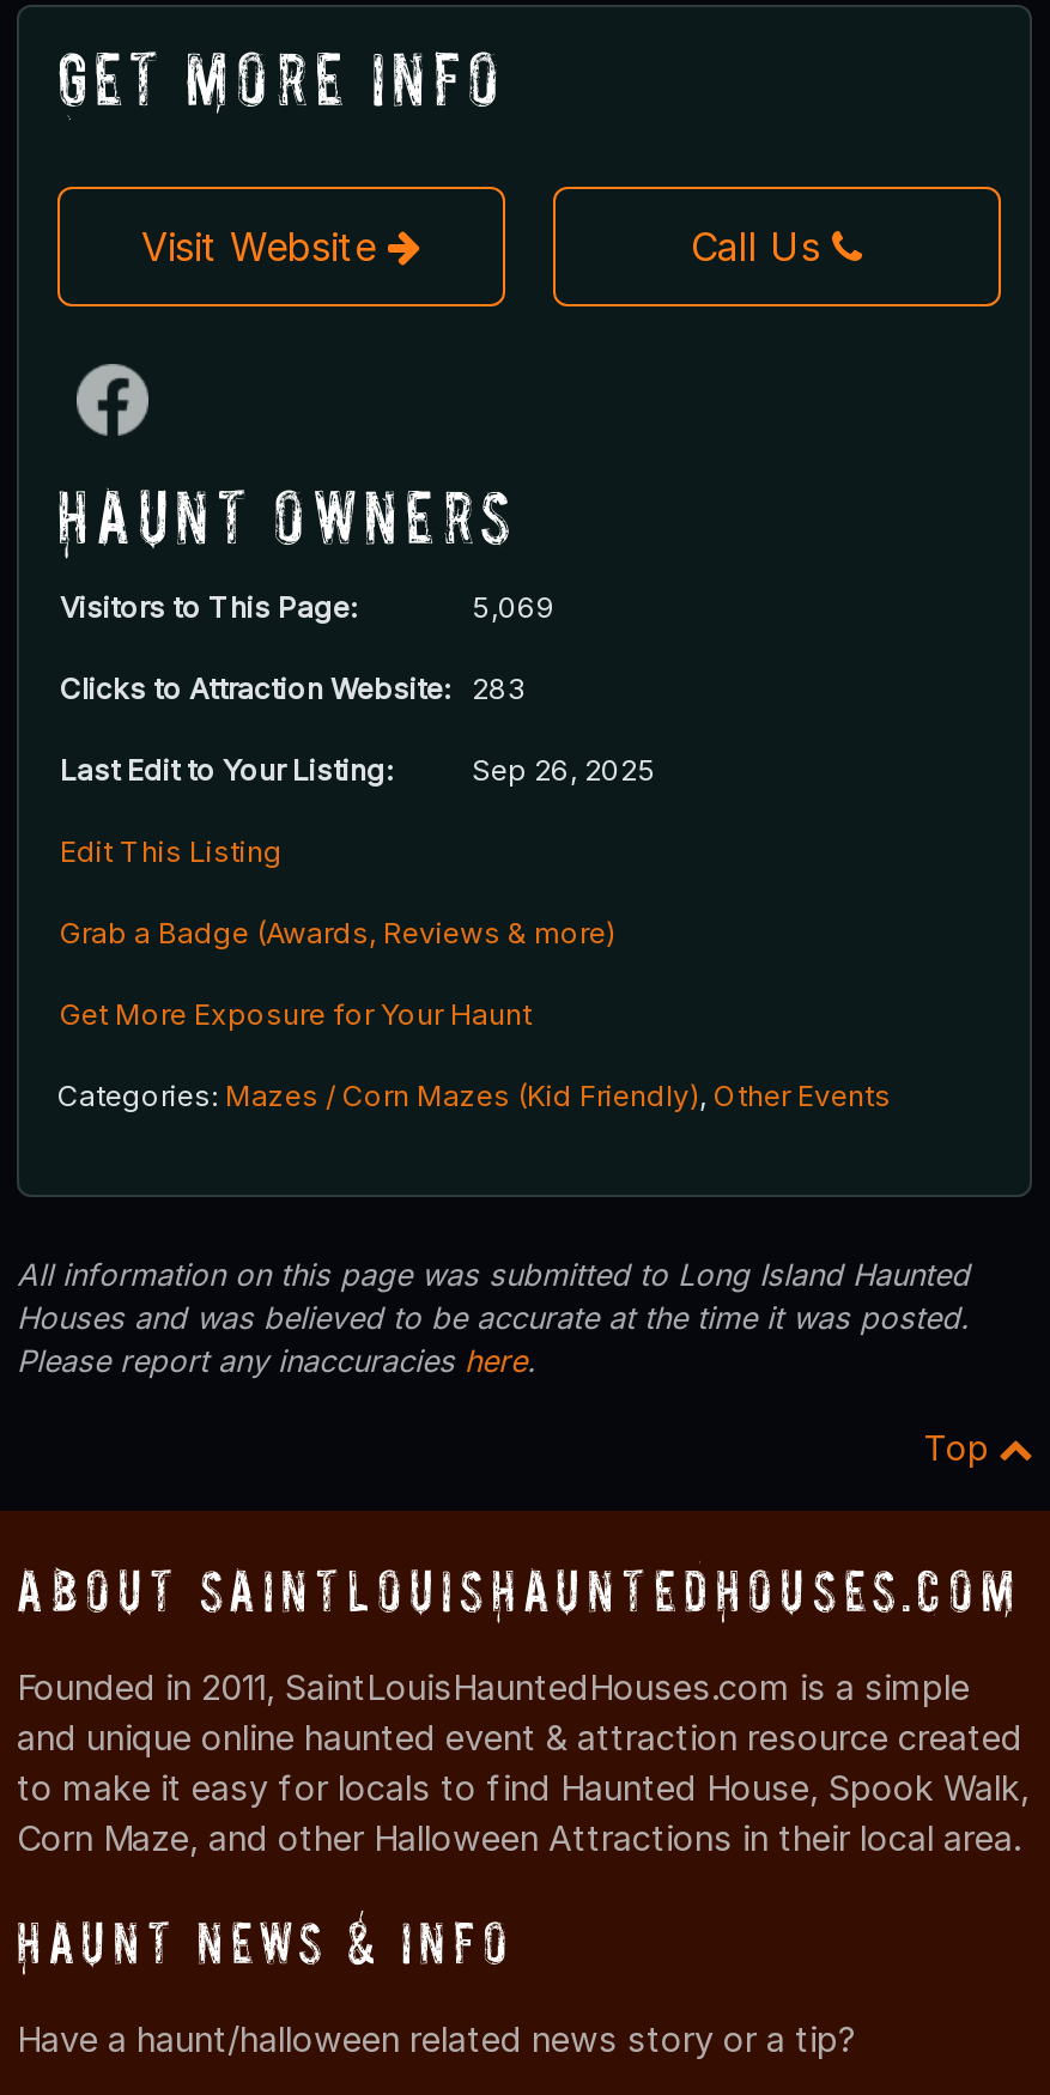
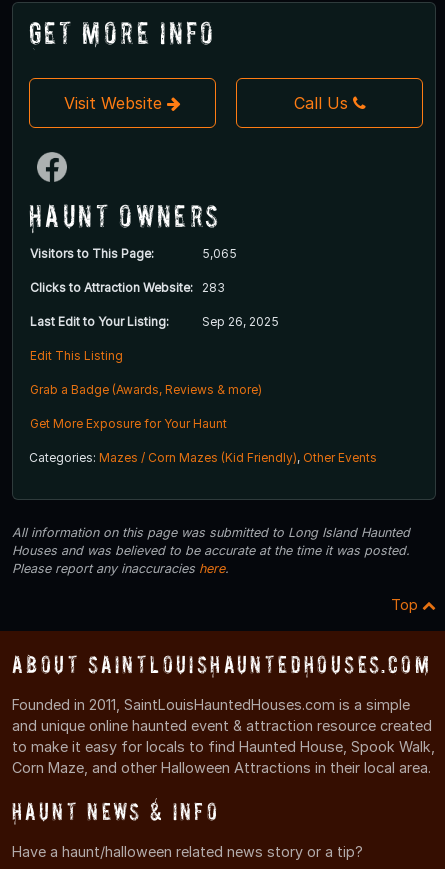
[472,589,556,625] 5,069 -> [202,246,237,261] 5,065

